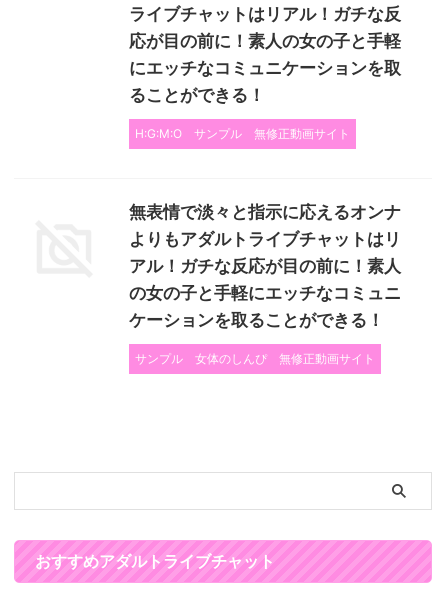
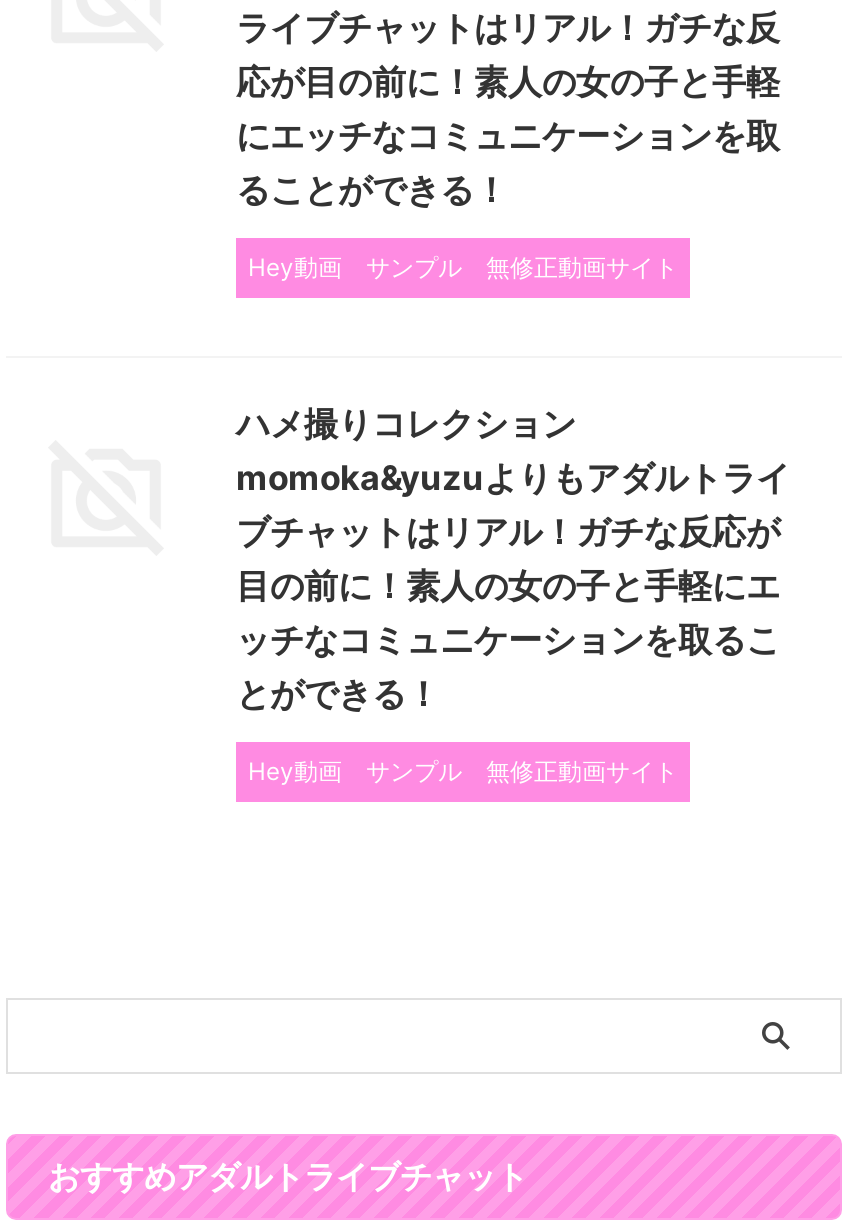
[135,126,182,141] H:G:M:O -> [248,252,342,282] Hey動画
[129,202,401,330] 無表情で淡々と指示に応えるオンナ | よりもアダルトライブチャットはリ | アル！ガチな反応が目の前に！素人 | の女の子と手軽にエッチなコミュニ | ケーションを取ることができる！ -> [236,404,790,786] ハメ撮りコレクション | momoka&yuzuよりもアダルトライ | ブチャットはリアル！ガチな反応が | 目の前に！素人の女の子と手軽にエ | ッチなコミュニケーションを取るこ | とができる！ | Hey動画
[195,351,267,366] 女体のしんぴ -> none

